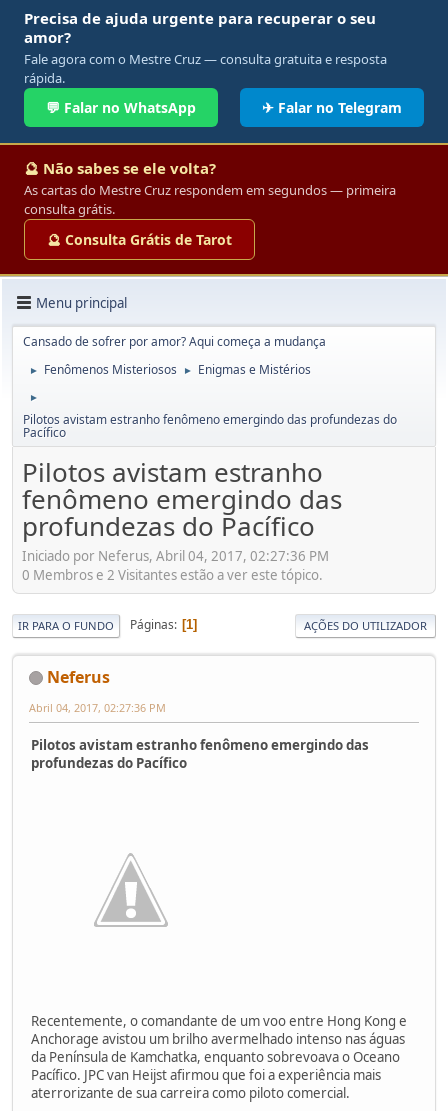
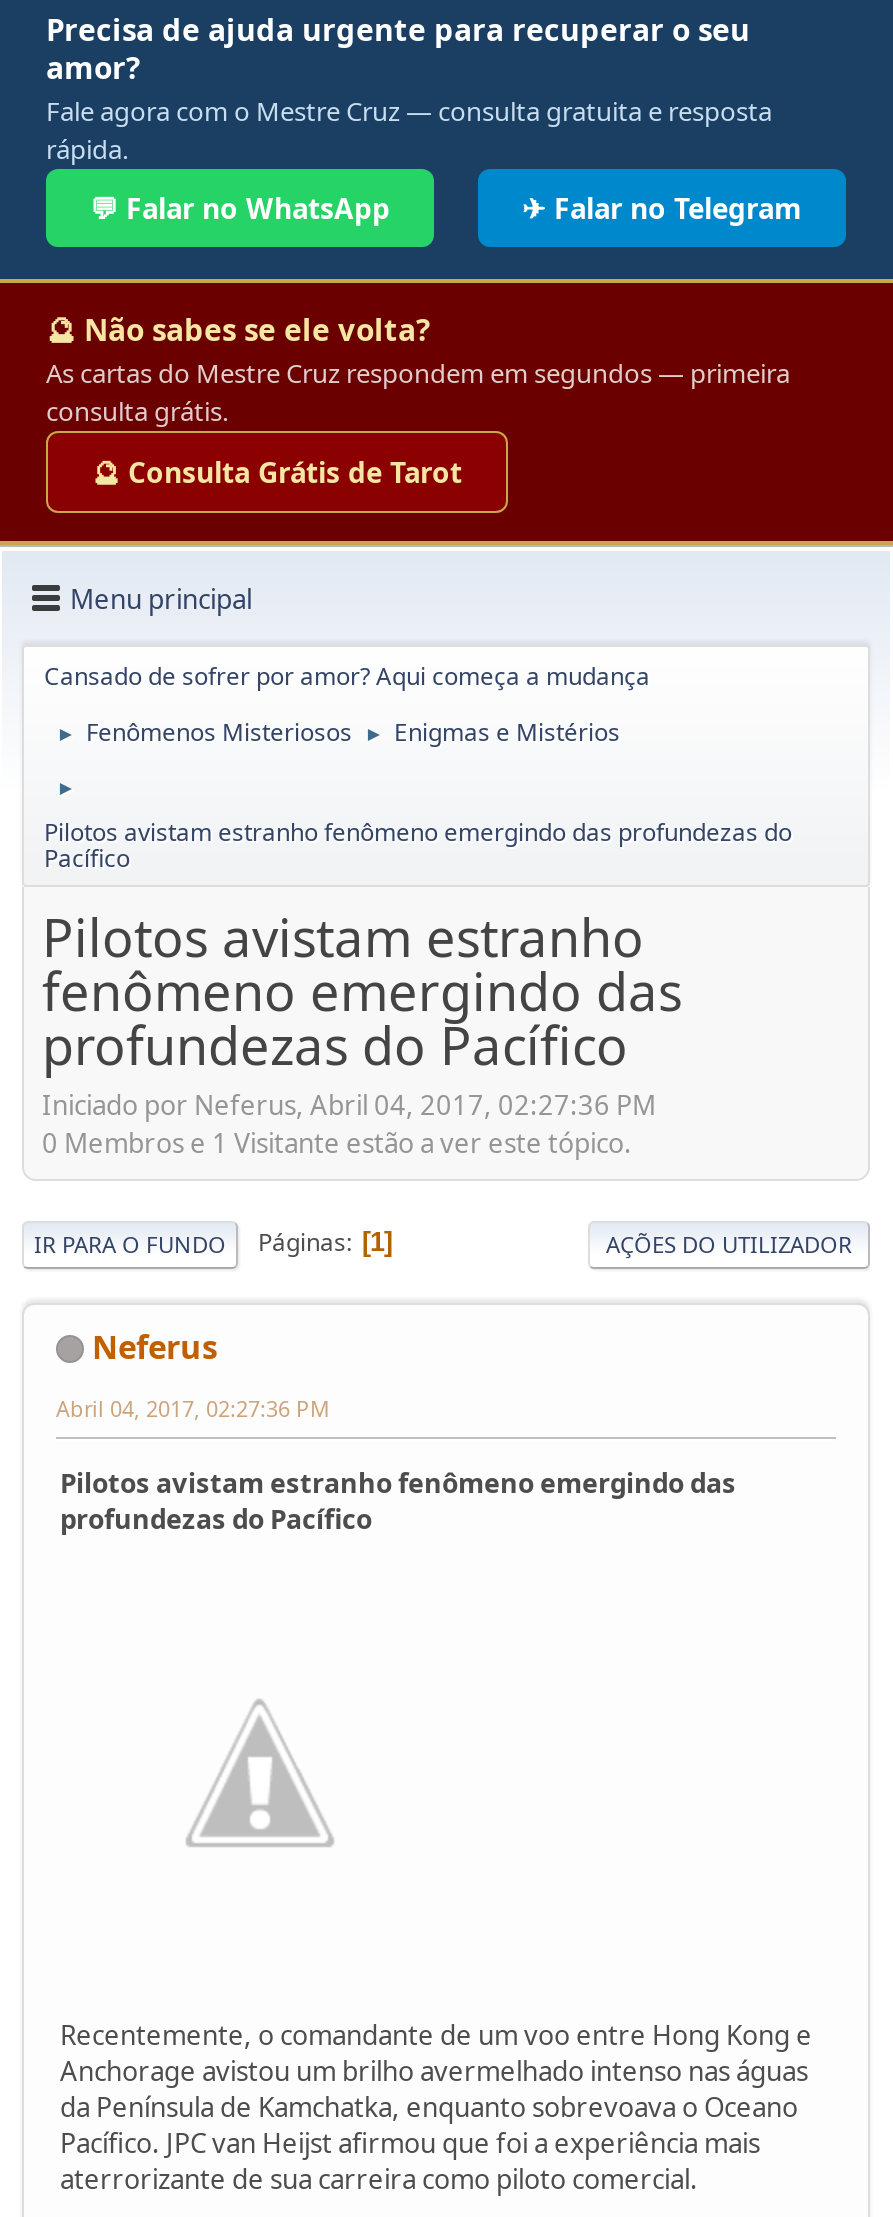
[22,565,323,583] 0 Membros e 2 Visitantes estão a ver este tópico. -> [42,1124,632,1160] 0 Membros e 1 Visitante estão a ver este tópico.

